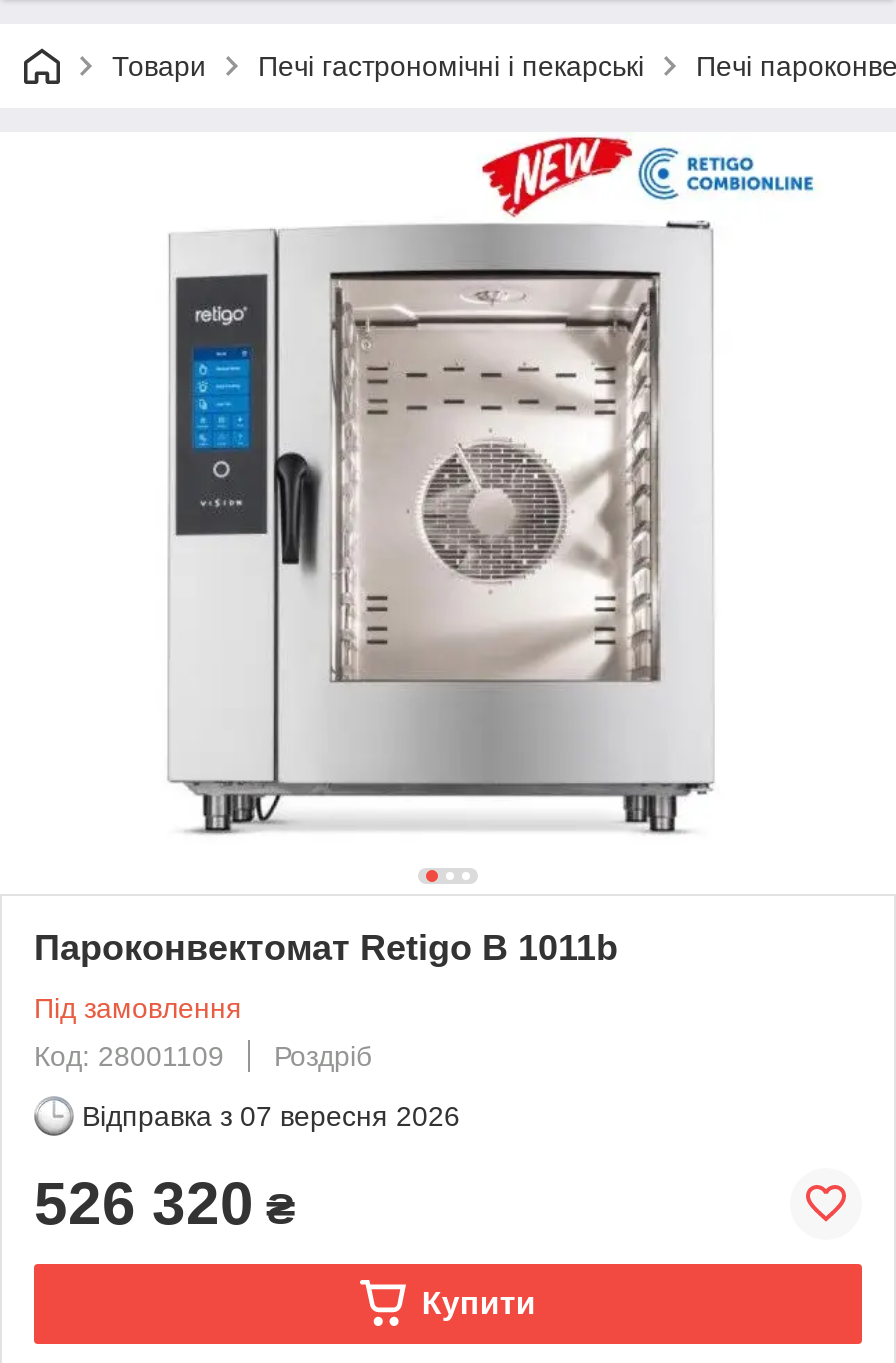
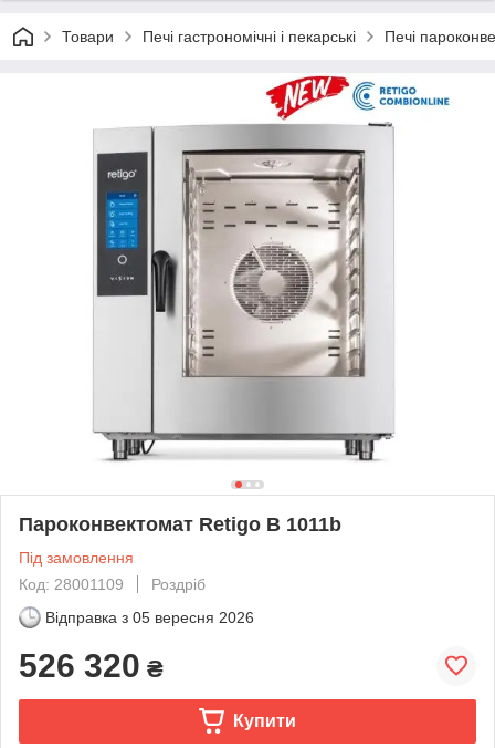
[82,1100,460,1132] Відправка з 07 вересня 2026 -> [45,608,254,626] Відправка з 05 вересня 2026

